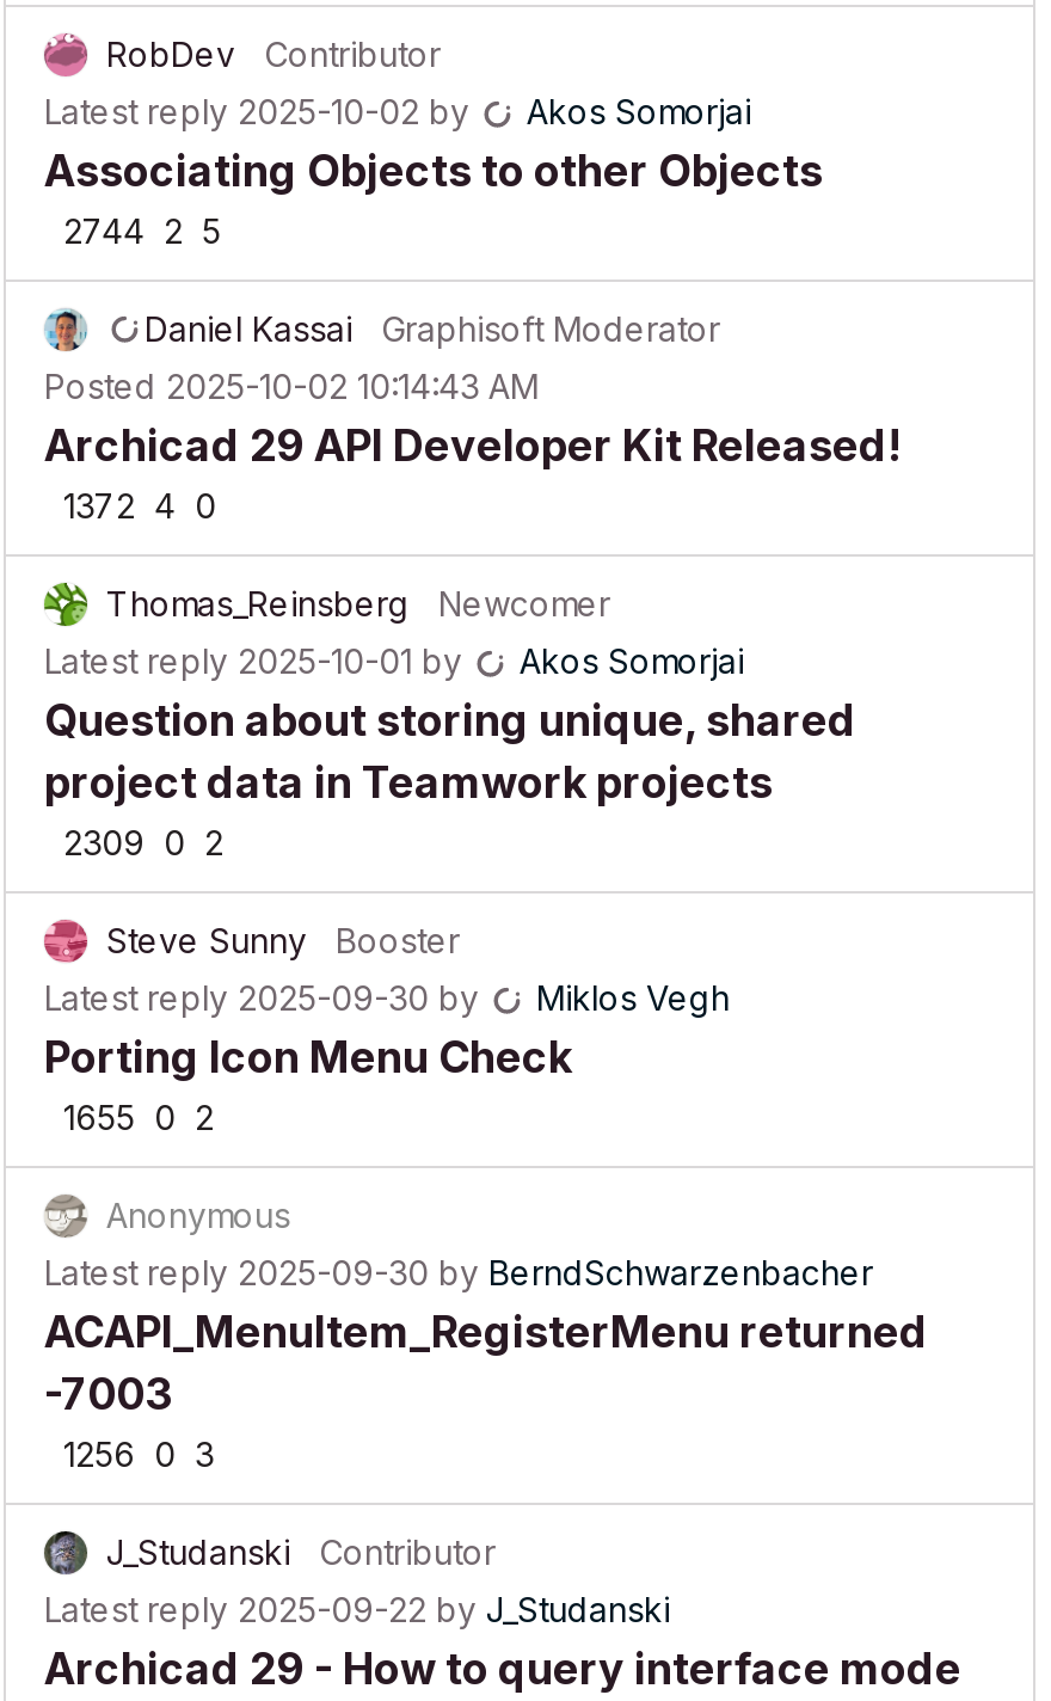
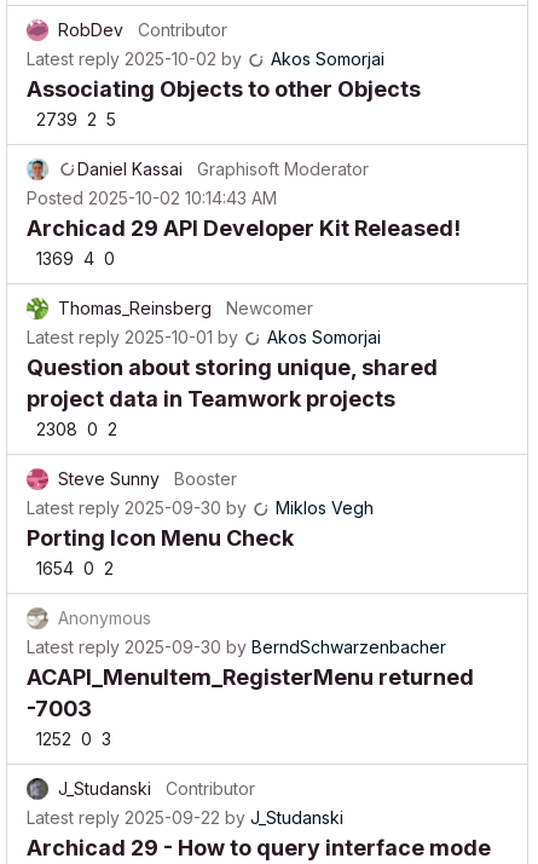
[63,210,221,251] 2744 2 5 -> [36,109,116,129] 2739 2 5
[63,485,216,526] 1372 4 0 -> [36,248,115,269] 1369 4 0
[63,822,223,862] 2309 0 2 -> [36,419,117,439] 2308 0 2
[63,1097,214,1137] 1655 0 2 -> [36,558,114,578] 1654 0 2
[63,1433,214,1474] 1256 0 3 -> [36,728,111,749] 1252 0 3

